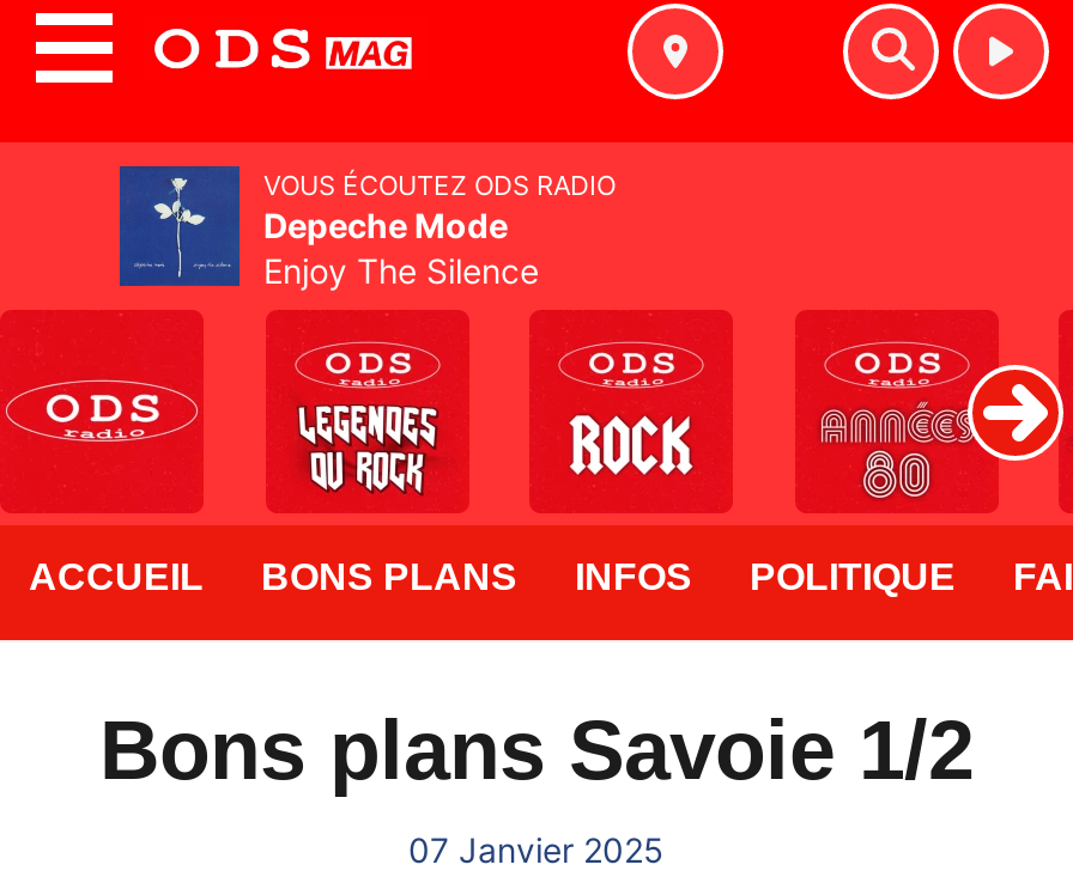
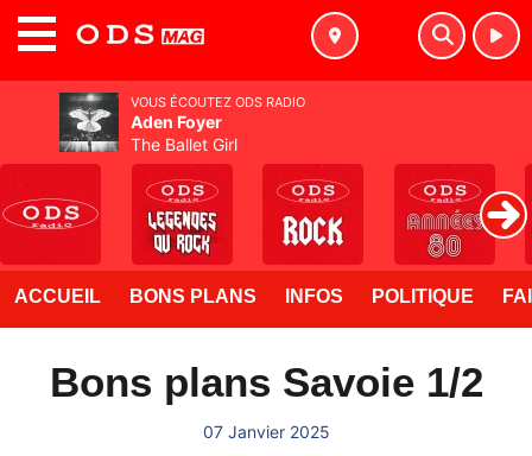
[120,166,539,291] [image] | Depeche Mode | Enjoy The Silence -> [59,93,237,154] [image] | Aden Foyer | The Ballet Girl

